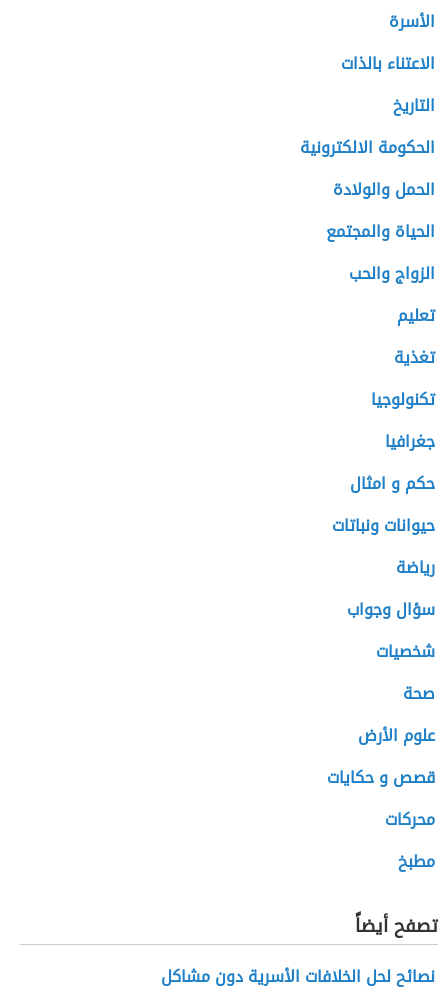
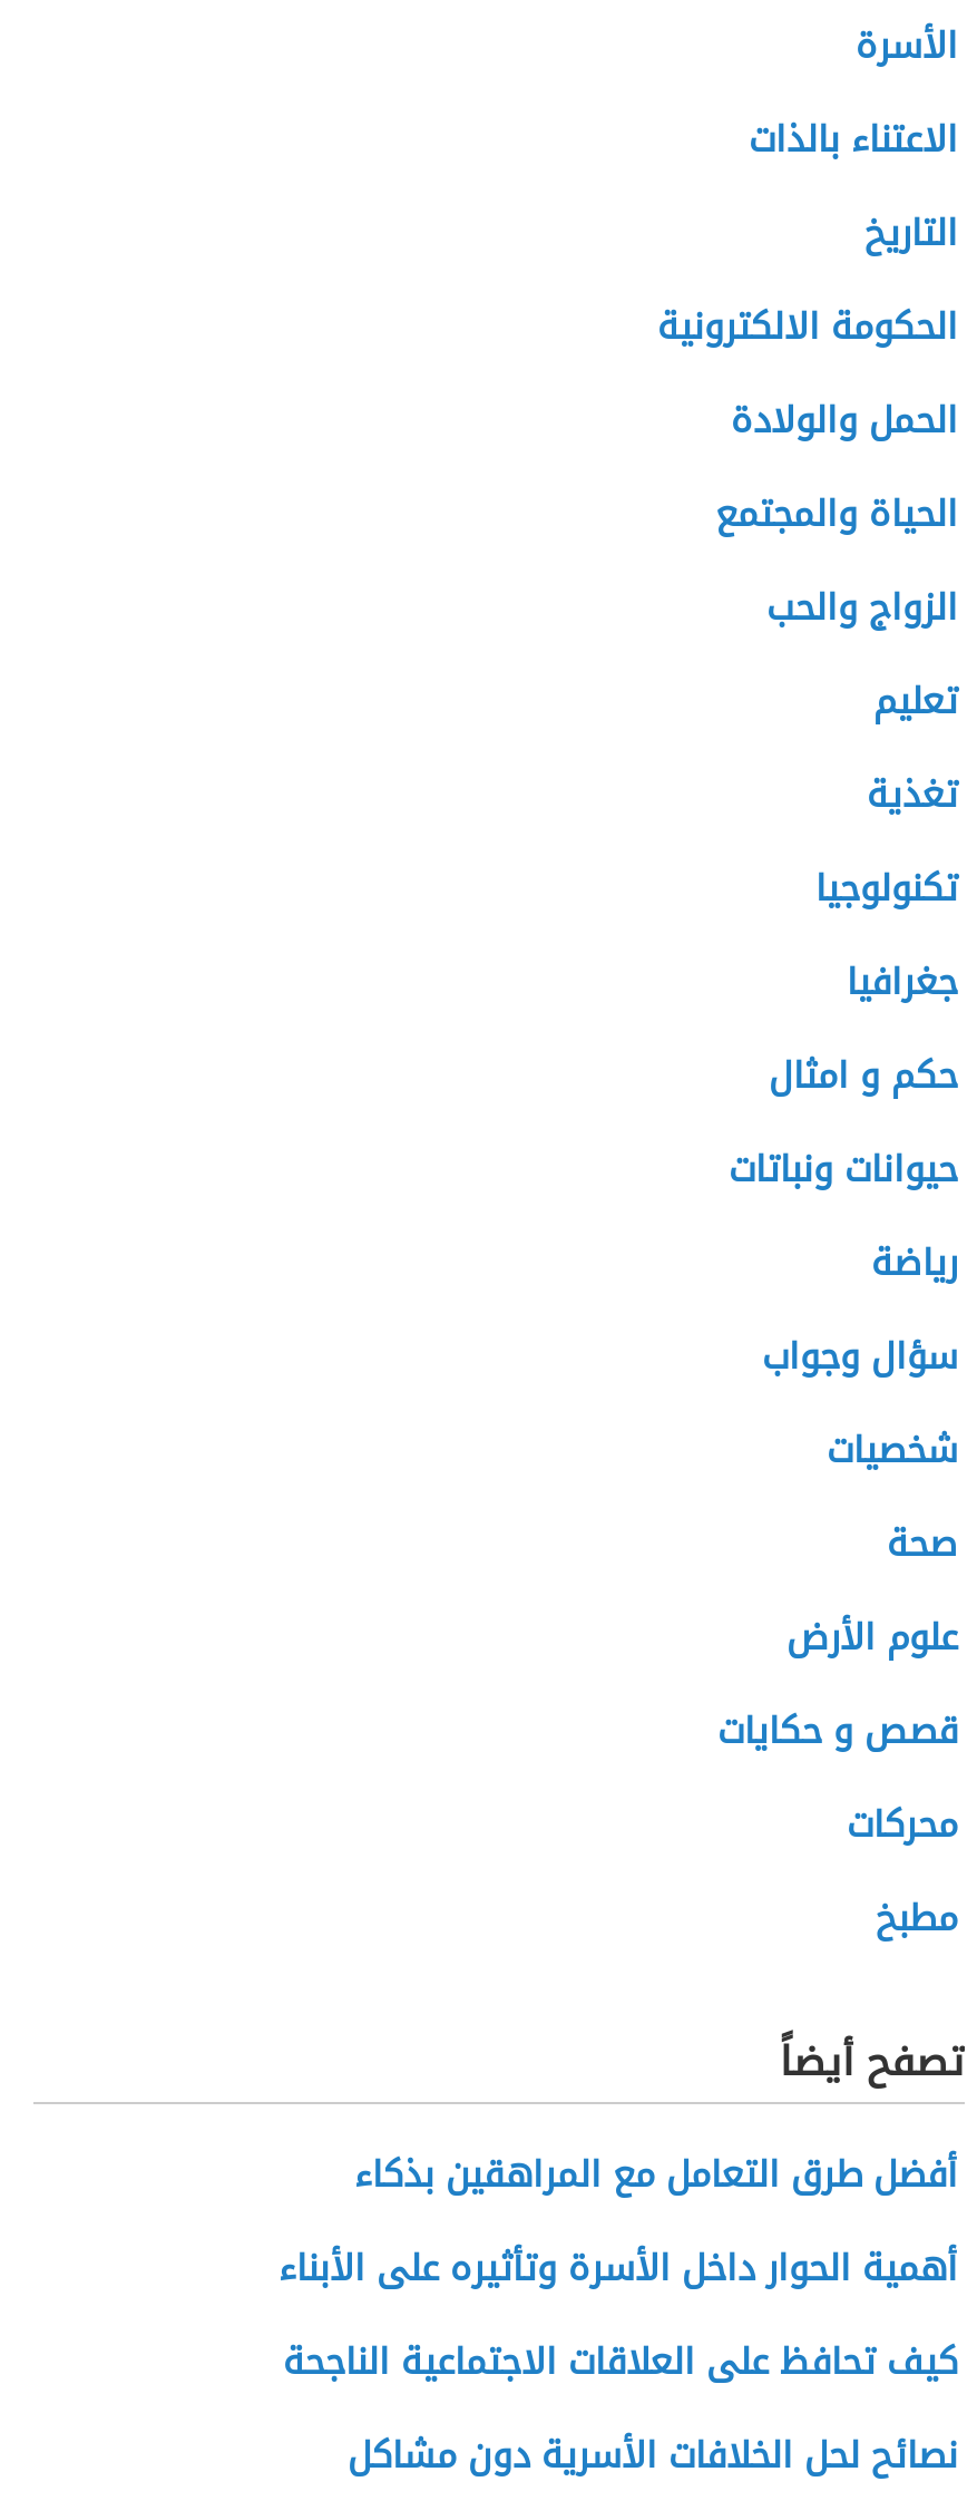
none -> [279,2140,958,2396] أفضل طرق التعامل مع المراهقين بذكاء | أهمية الحوار داخل الأسرة وتأثيره على الأبناء | كيف تحافظ على العلاقات الاجتماعية الناجحة

